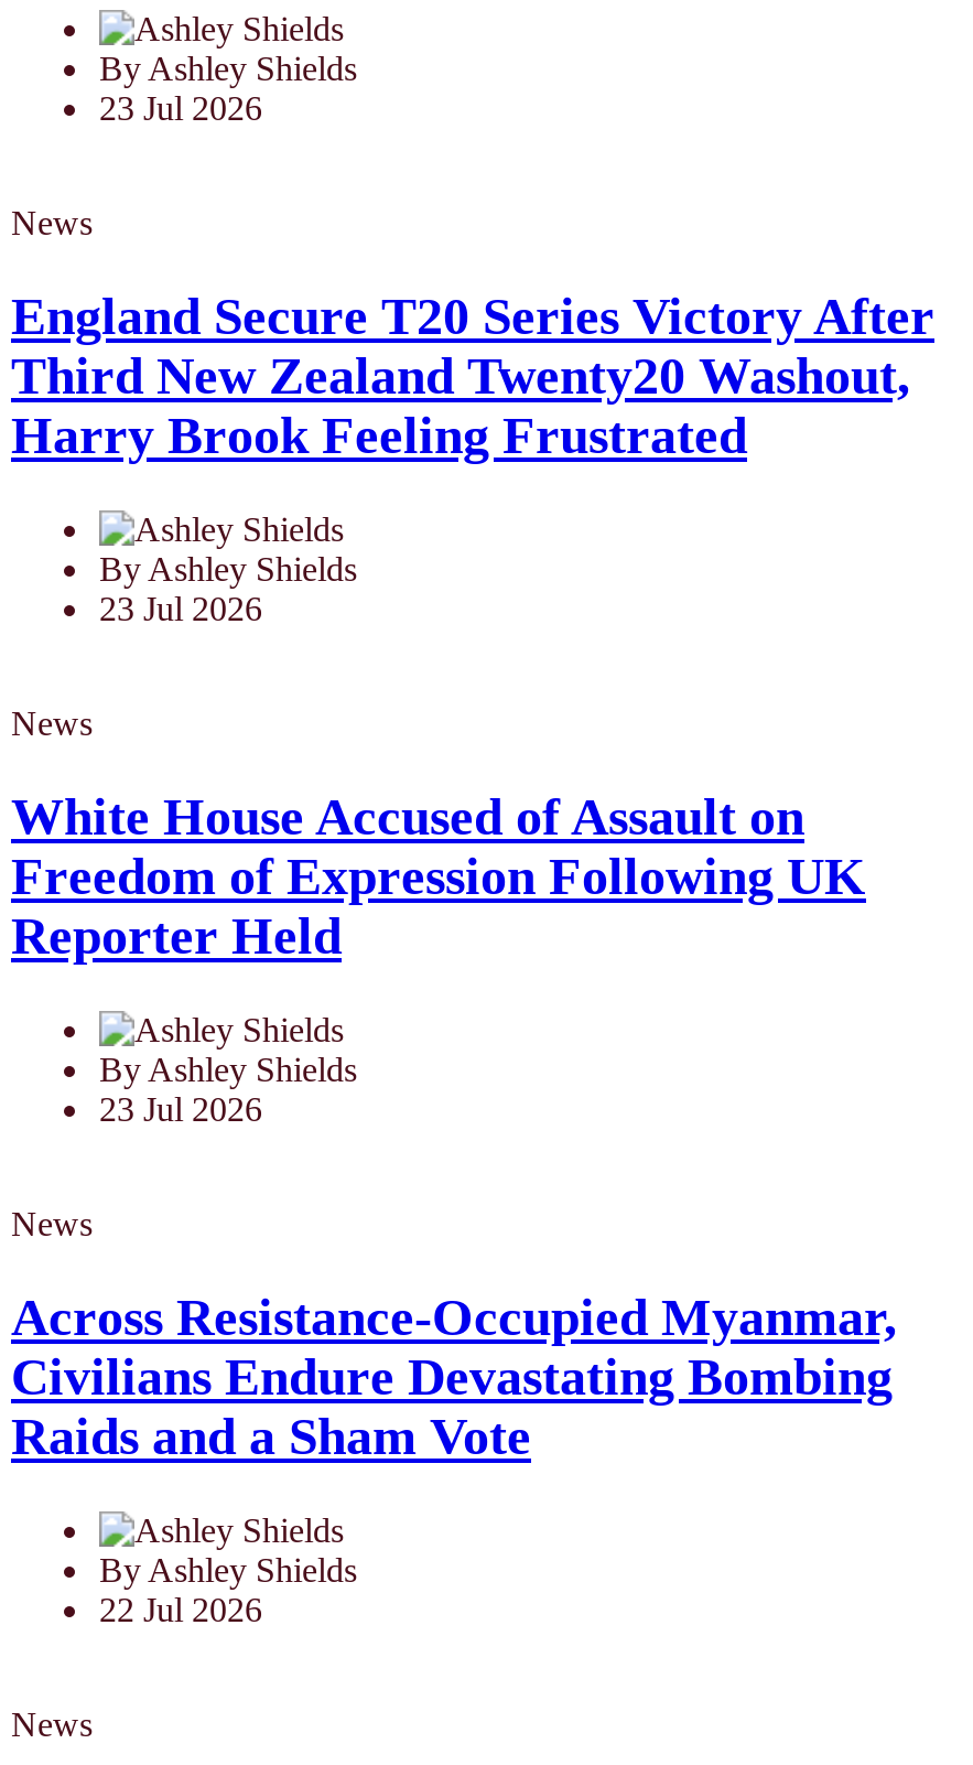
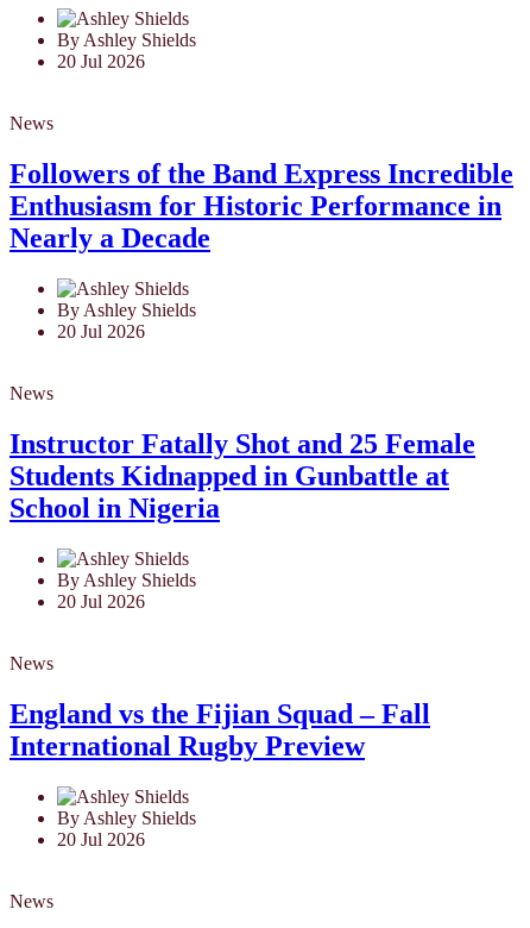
[99,90,262,127] 23 Jul 2026 -> [57,51,145,72] 20 Jul 2026
[11,288,934,464] England Secure T20 Series Victory After | Third New Zealand Twenty20 Washout, | Harry Brook Feeling Frustrated -> [10,158,513,254] Followers of the Band Express Incredible | Enthusiasm for Historic Performance in | Nearly a Decade
[99,590,262,627] 23 Jul 2026 -> [57,321,145,341] 20 Jul 2026
[11,788,866,964] White House Accused of Assault on | Freedom of Expression Following UK | Reporter Held -> [10,428,475,523] Instructor Fatally Shot and 25 Female | Students Kidnapped in Gunbattle at | School in Nigeria
[99,1090,262,1127] 23 Jul 2026 -> [57,591,145,611] 20 Jul 2026
[11,1288,897,1464] Across Resistance-Occupied Myanmar, | Civilians Endure Devastating Bombing | Raids and a Sham Vote -> [10,698,430,761] England vs the Fijian Squad – Fall | International Rugby Preview
[99,1590,262,1627] 22 Jul 2026 -> [57,829,145,849] 20 Jul 2026

